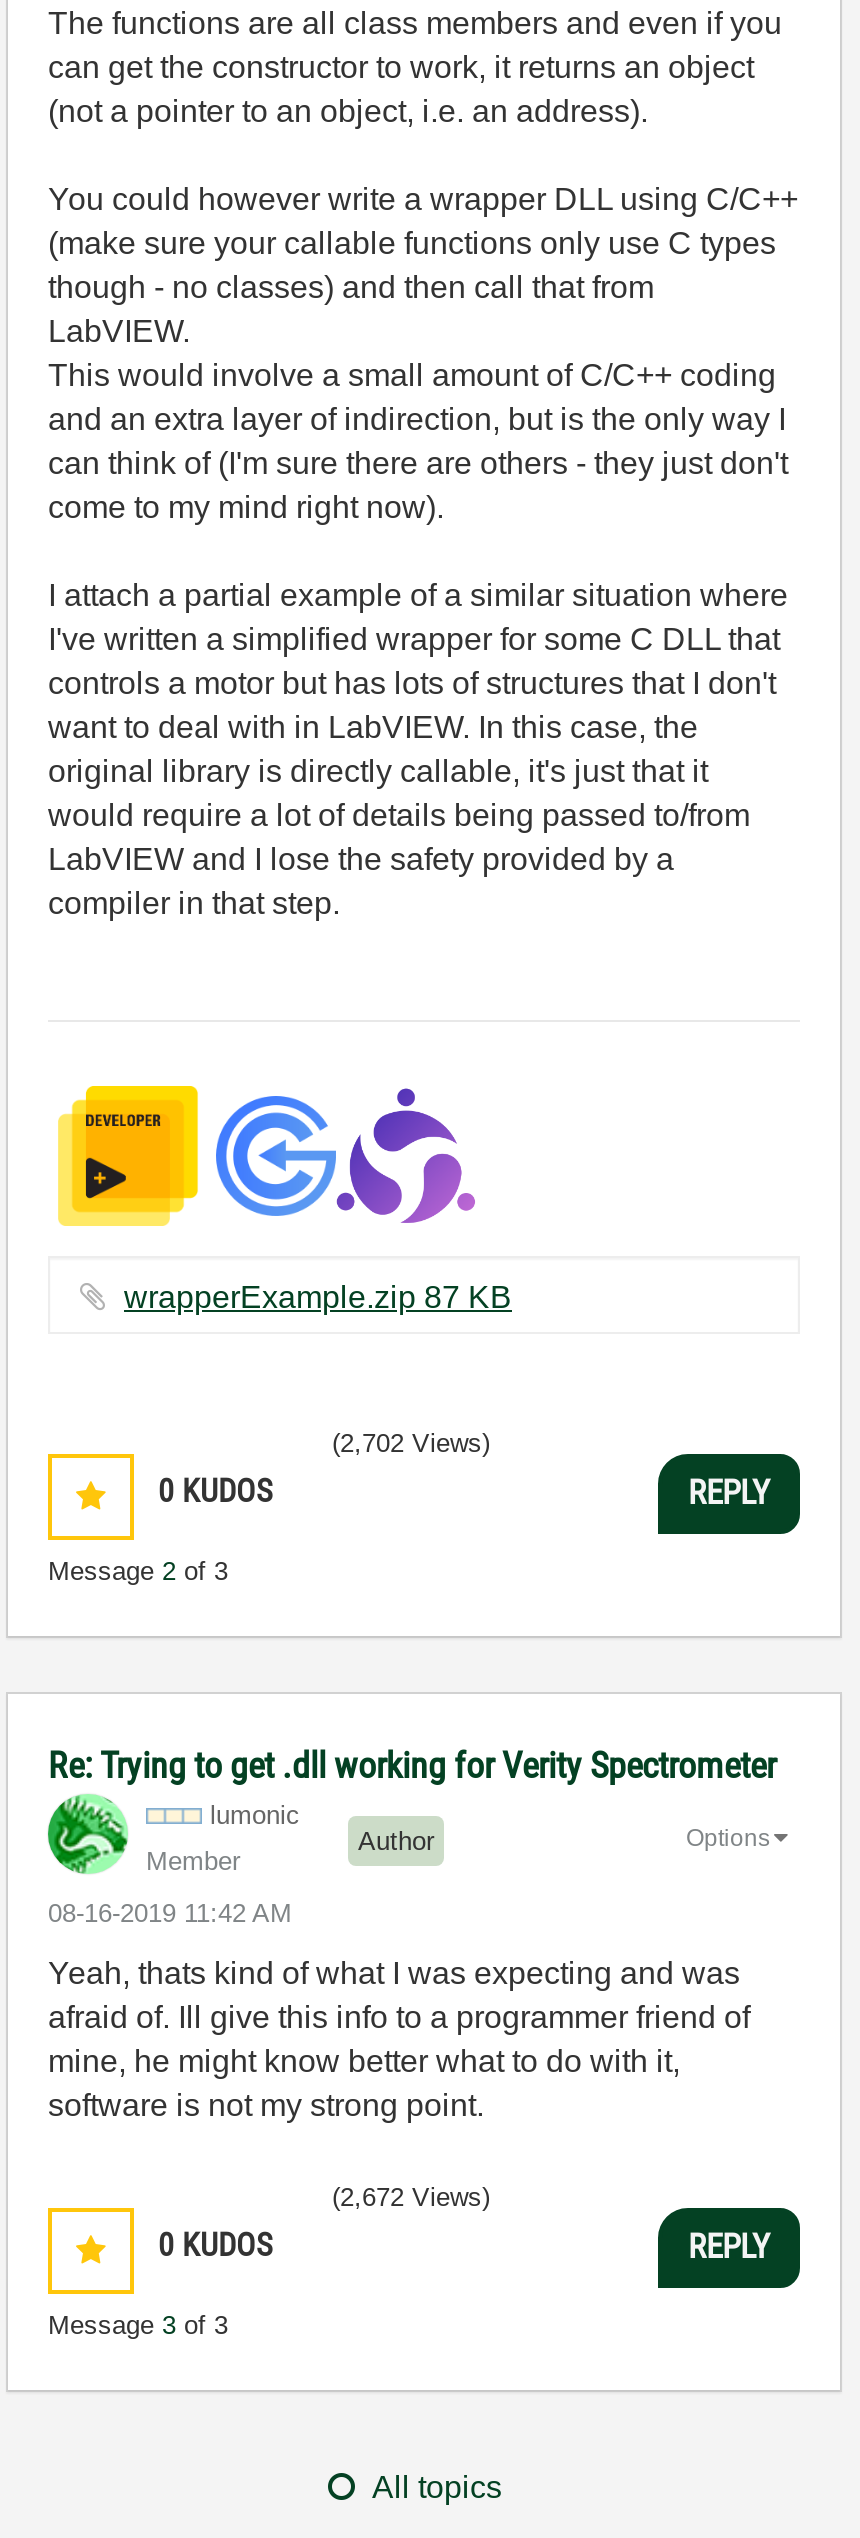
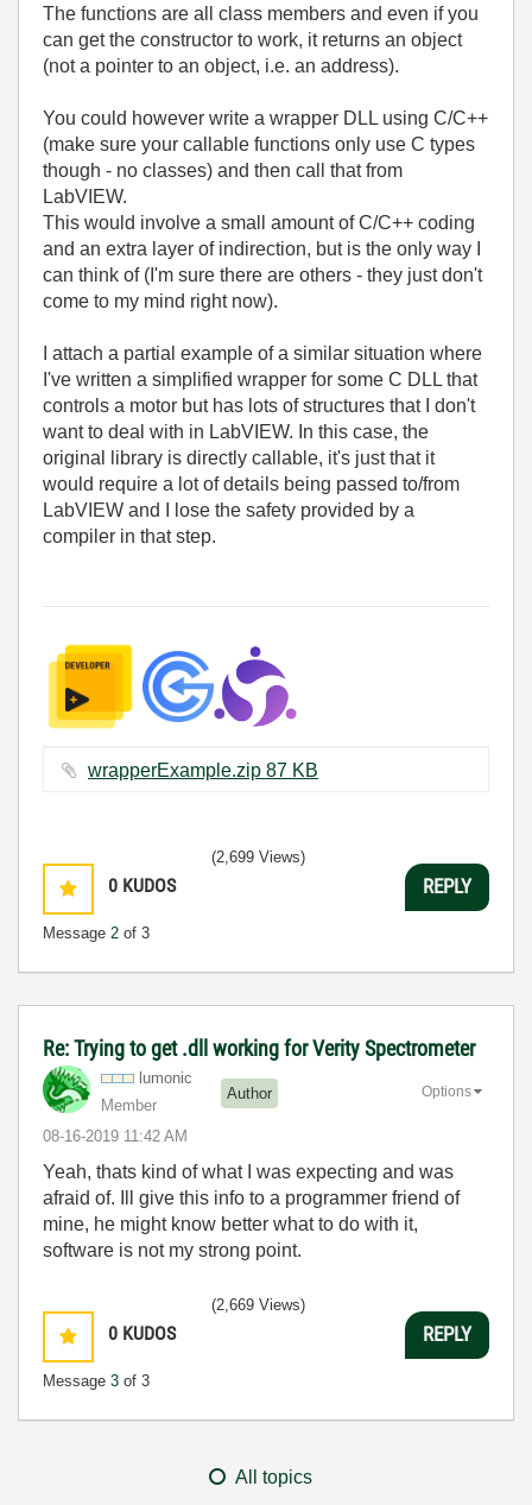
[332,1428,490,1458] (2,702 Views) -> [211,848,305,866] (2,699 Views)
[332,2182,490,2212] (2,672 Views) -> [211,1296,305,1314] (2,669 Views)

